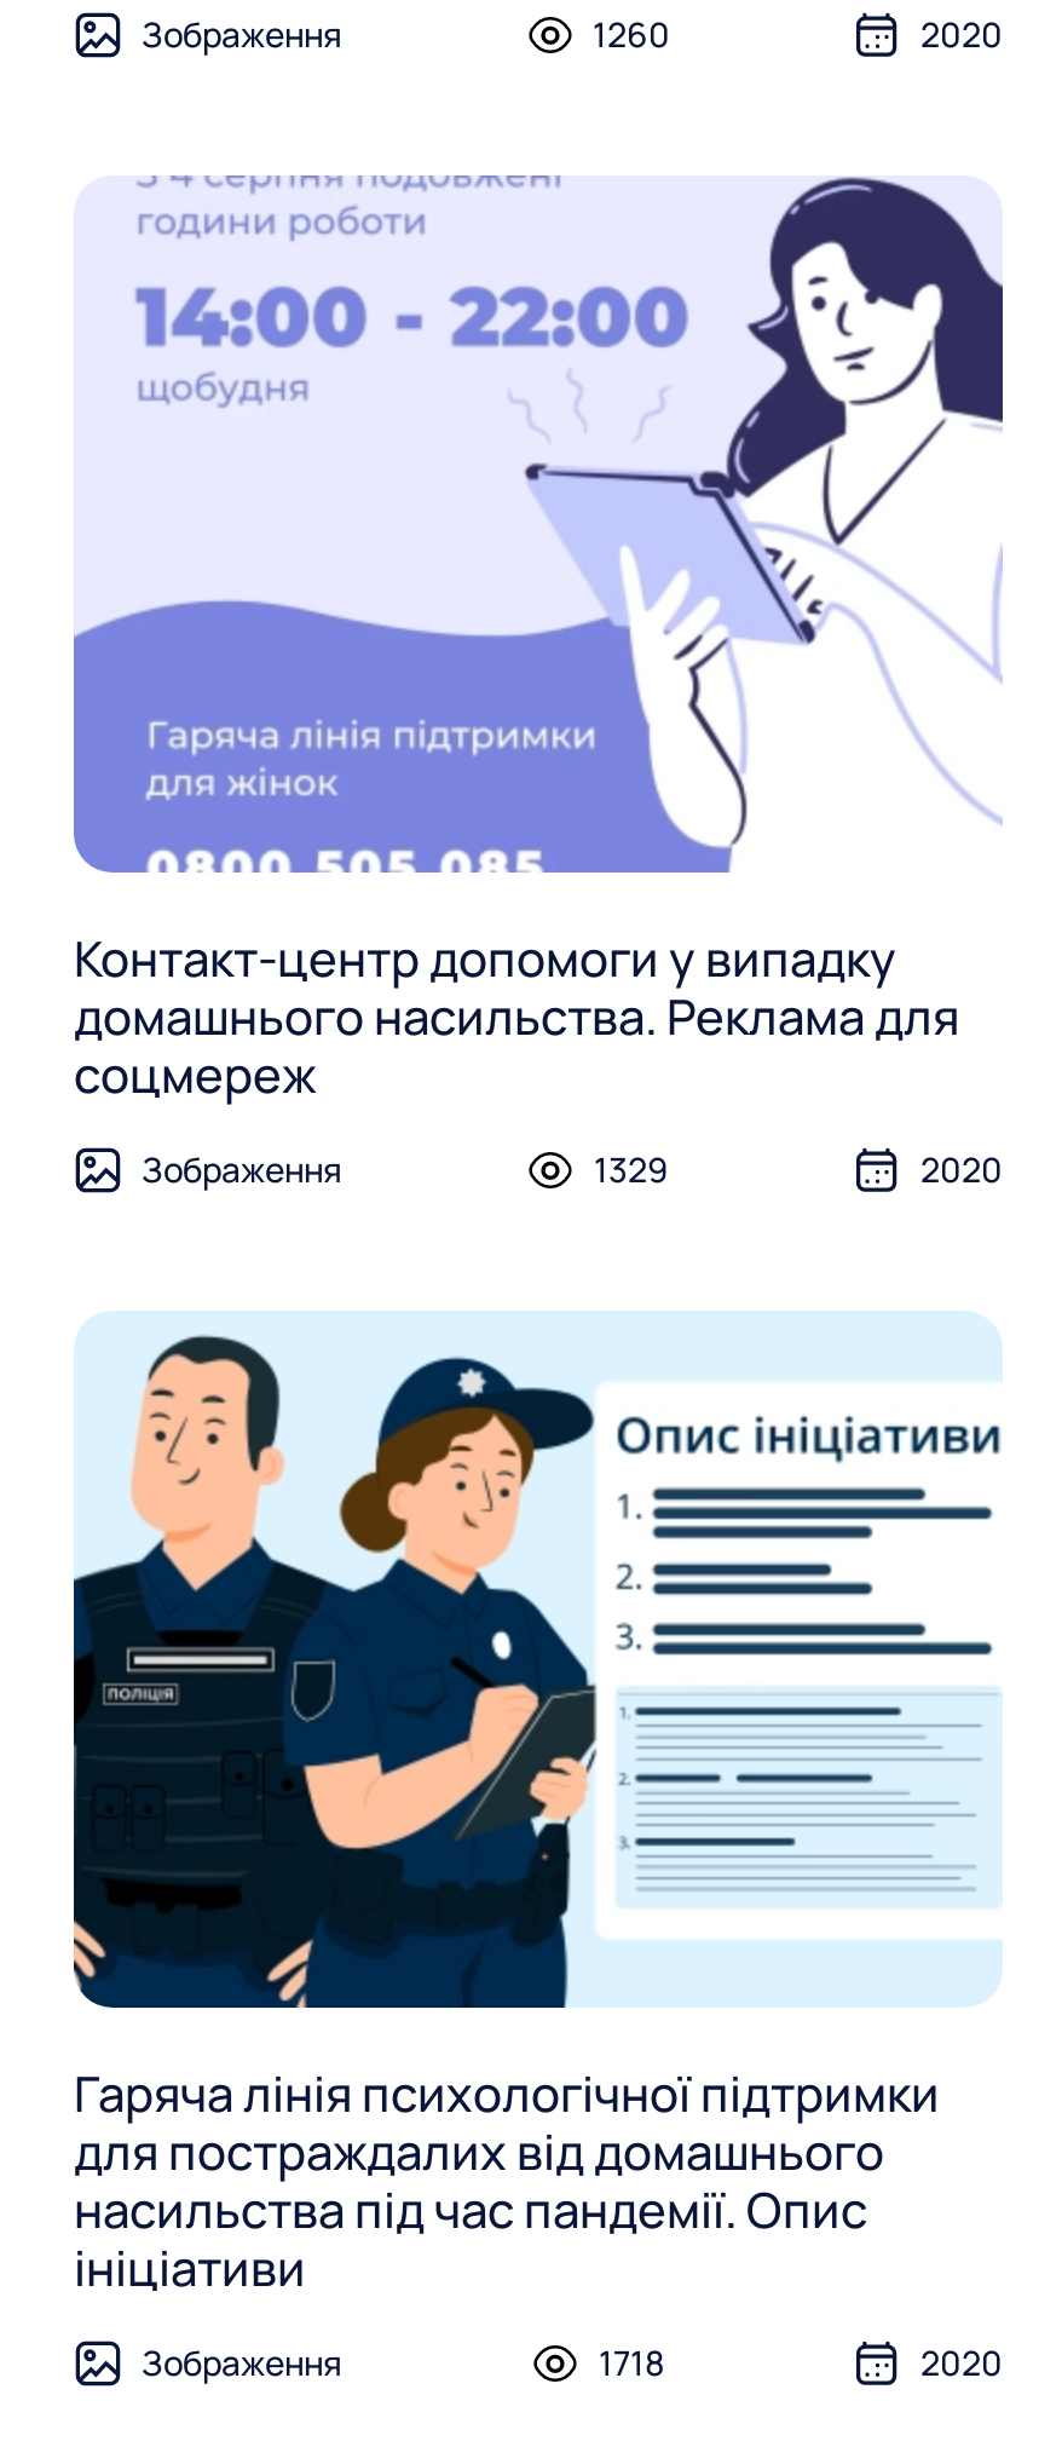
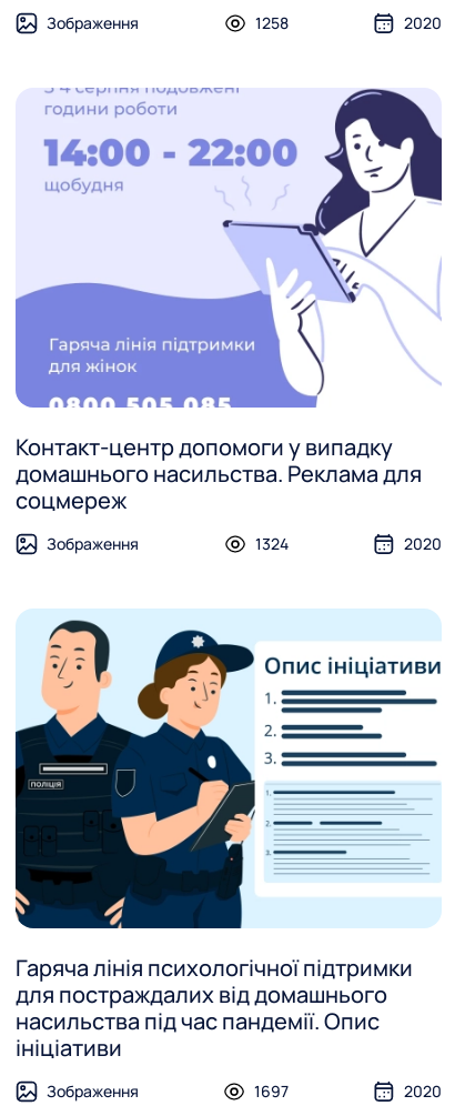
[593,11,670,57] 1260 -> [255,12,288,33] 1258
[594,1146,669,1192] 1329 -> [255,533,288,554] 1324
[599,2339,664,2385] 1718 -> [254,1080,289,1102] 1697

